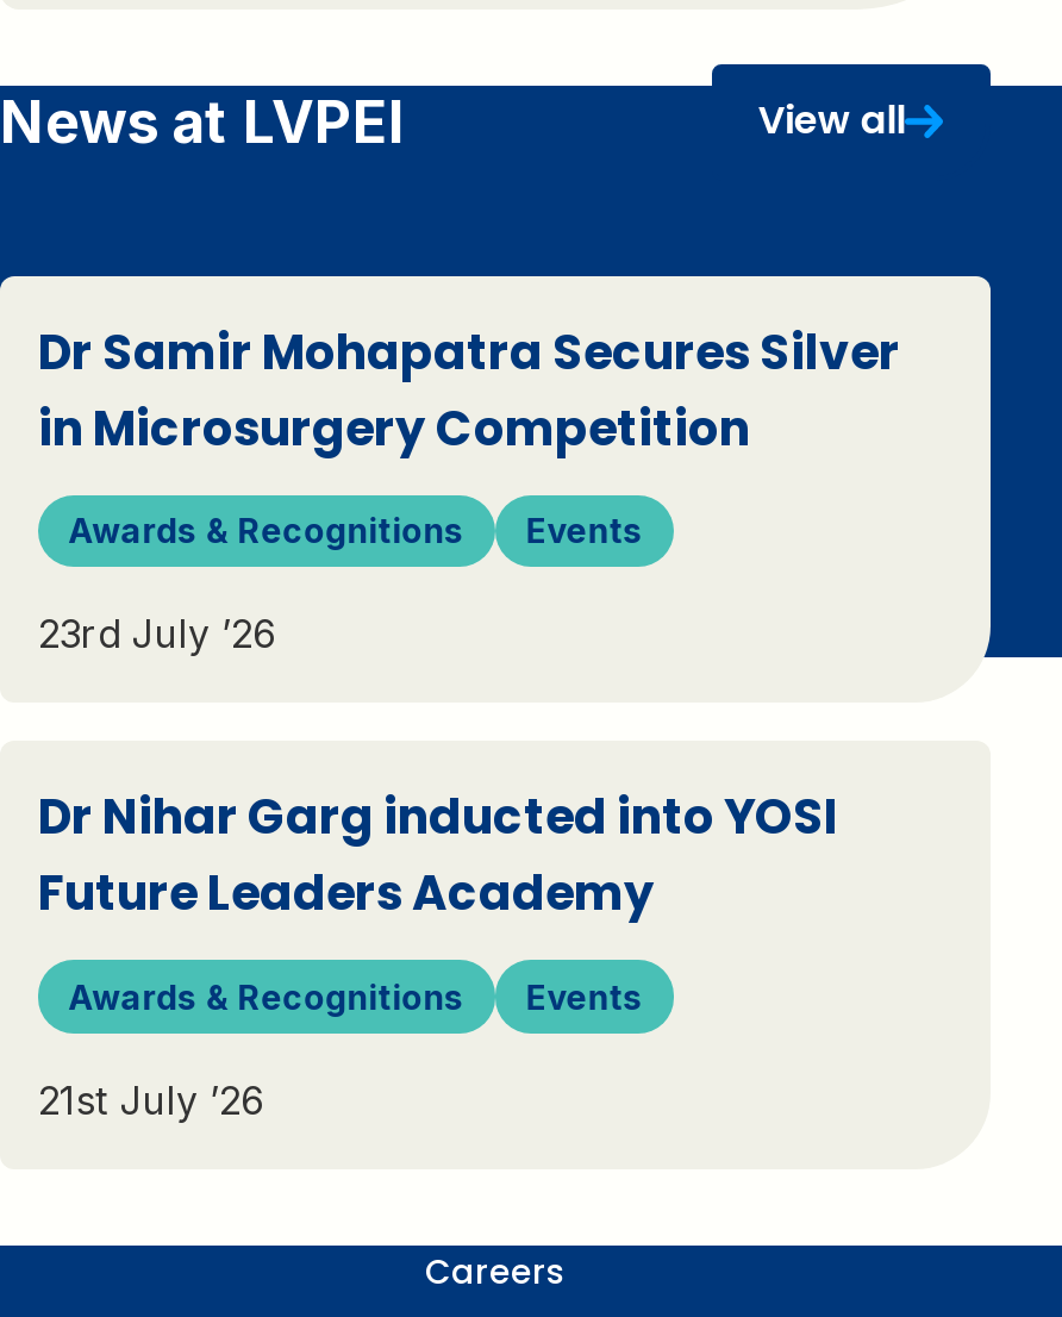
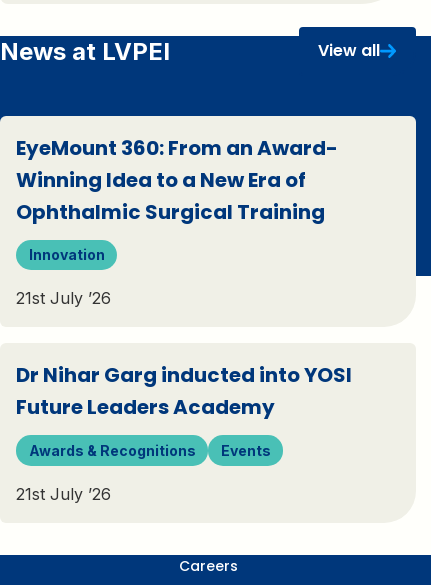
[38,319,900,462] Dr Samir Mohapatra Secures Silver | in Microsurgery Competition -> [16,134,338,226] EyeMount 360: From an Award- | Winning Idea to a New Era of | Ophthalmic Surgical Training
[68,510,645,551] Awards & Recognitions | Events -> [29,246,105,263] Innovation
[38,611,276,658] 23rd July ’26 -> [16,288,111,308] 21st July ’26

